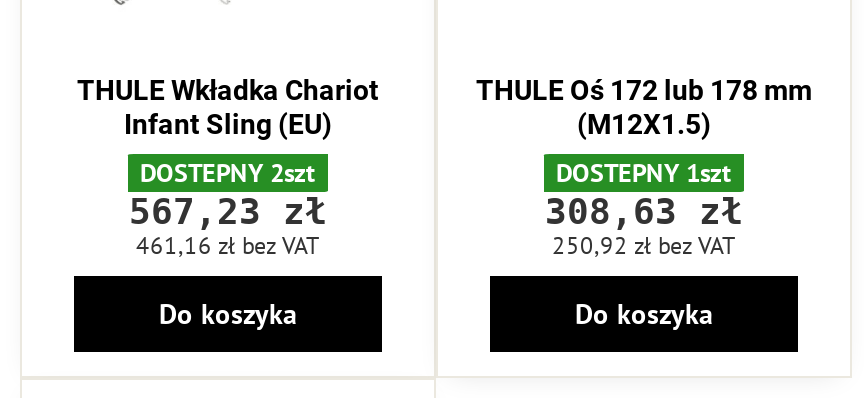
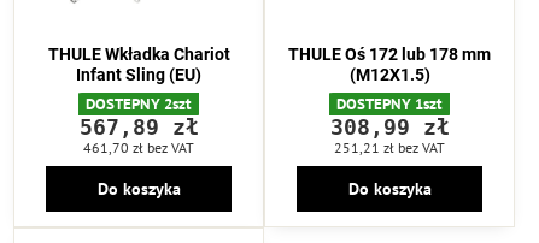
[129,190,327,232] 567,23 zł -> [79,114,198,139] 567,89 zł
[545,190,743,232] 308,63 zł -> [330,114,449,139] 308,99 zł
[136,230,320,260] 461,16 zł bez VAT -> [83,138,194,156] 461,70 zł bez VAT
[552,230,736,260] 250,92 zł bez VAT -> [334,138,445,156] 251,21 zł bez VAT

